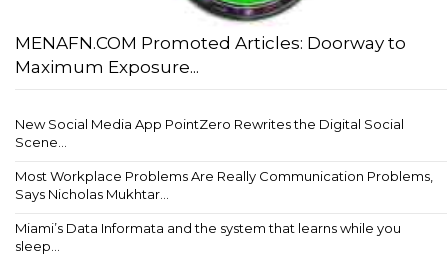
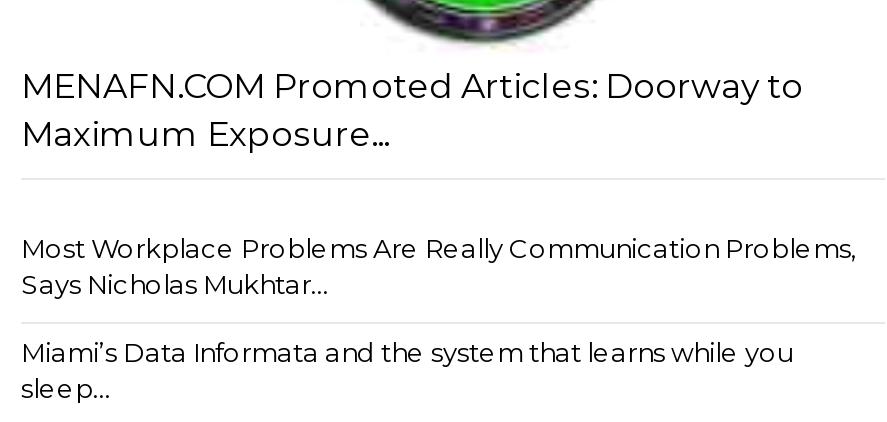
[15,116,404,150] New Social Media App PointZero Rewrites the Digital Social | Scene... -> none

